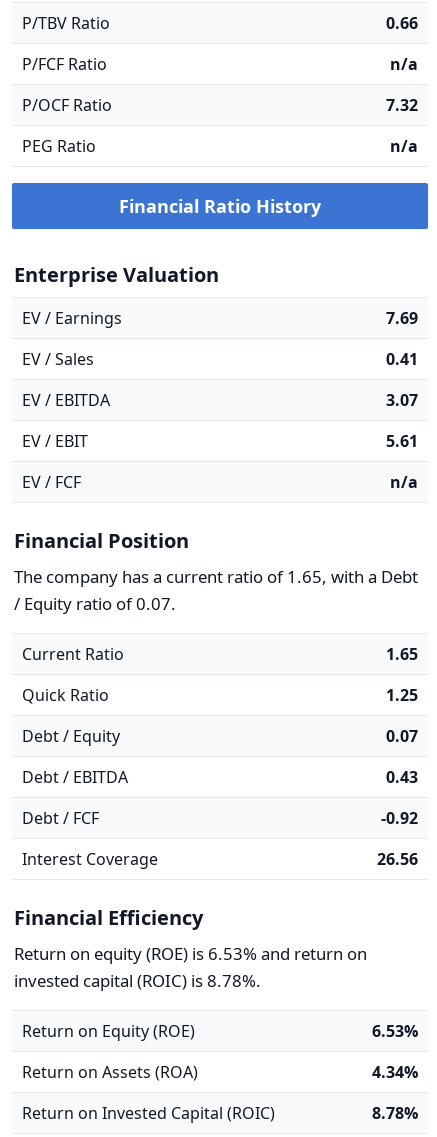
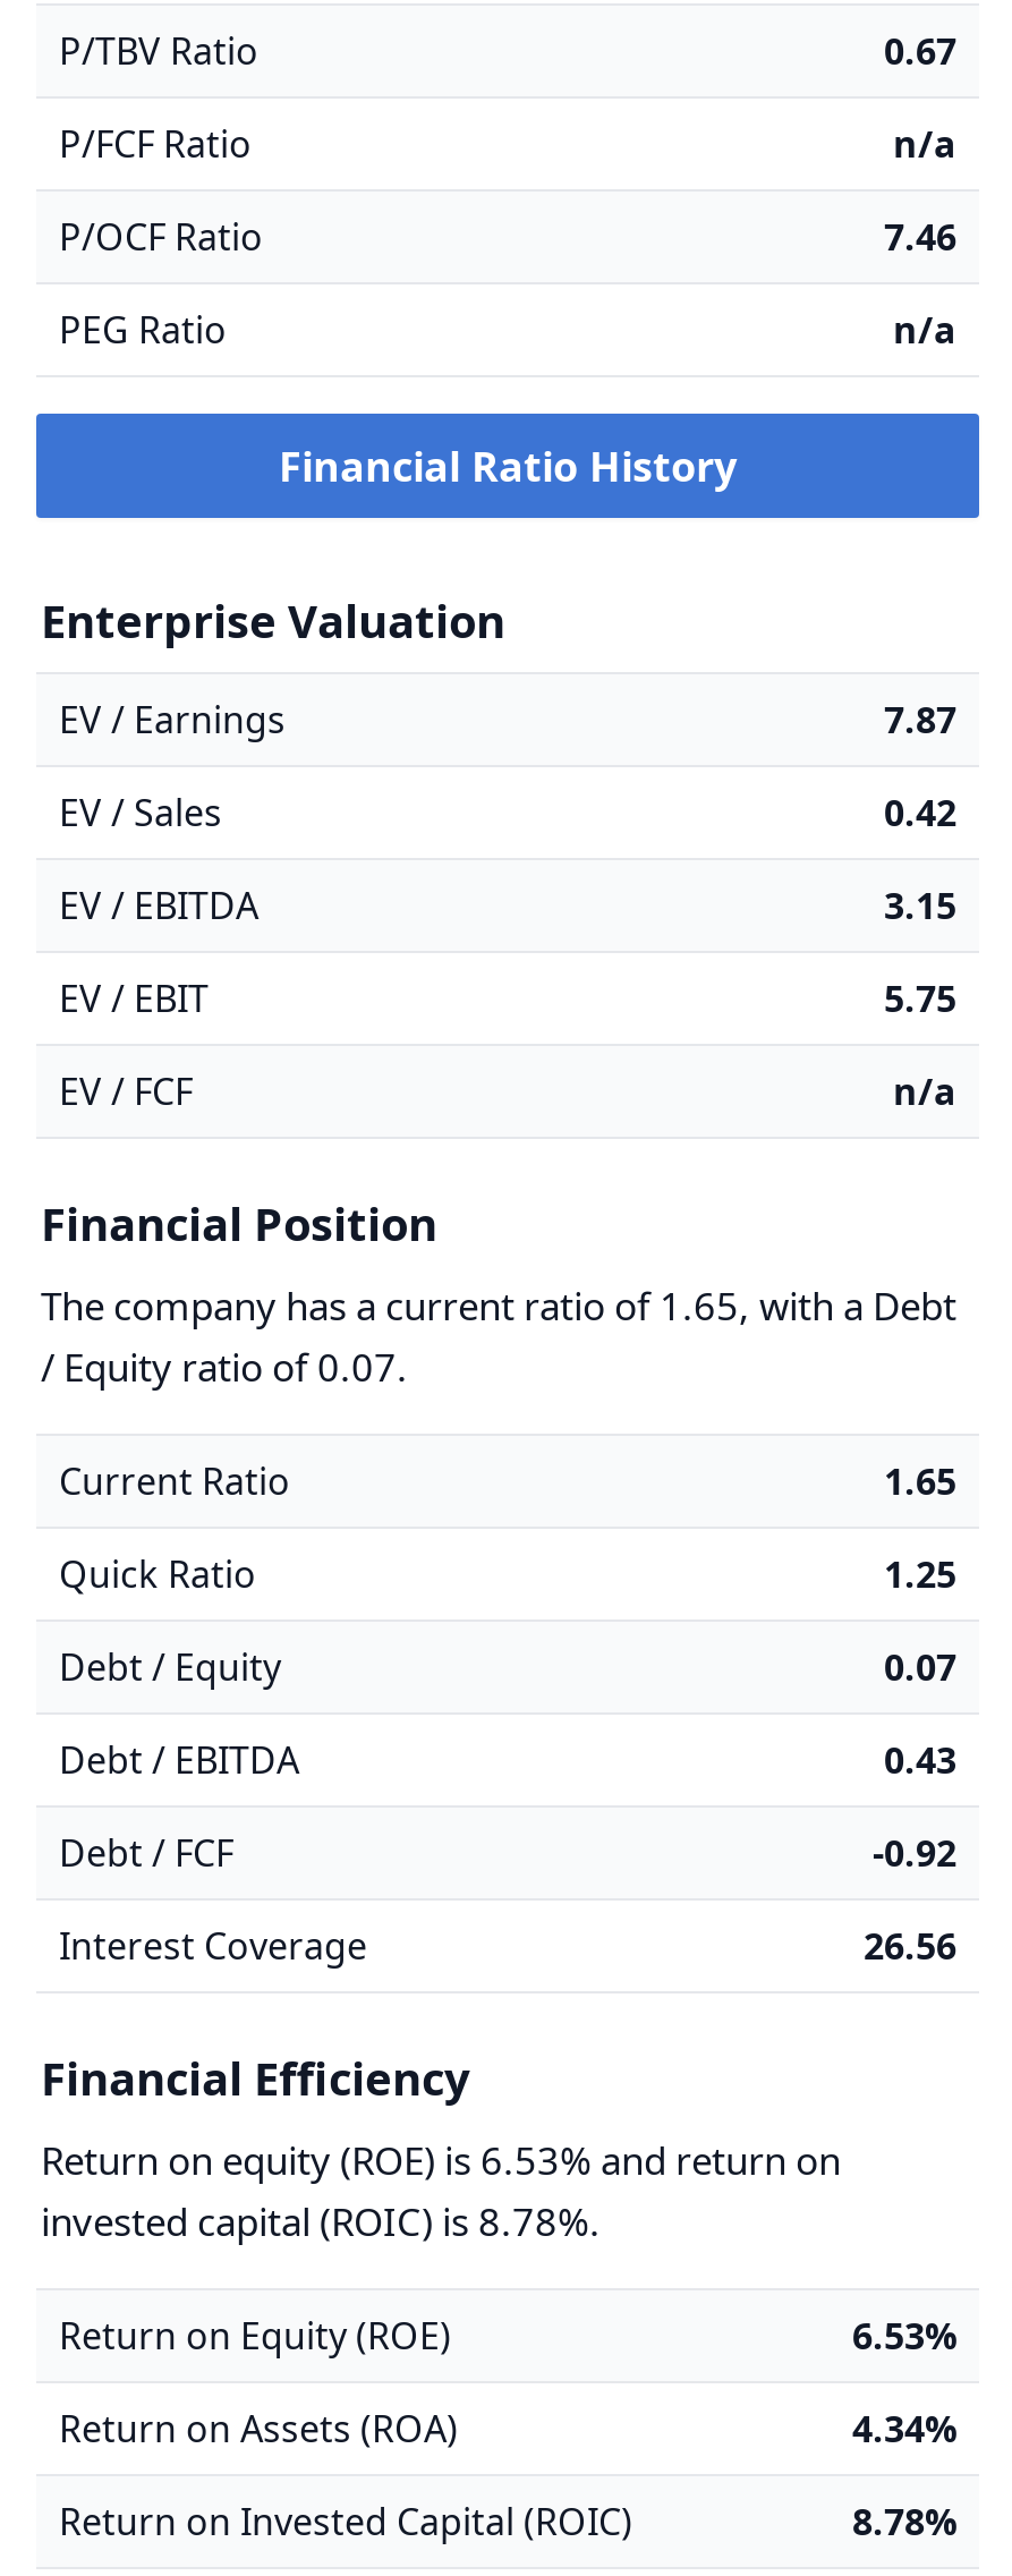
[386,12,418,34] 0.66 -> [884,26,956,76] 0.67
[386,94,418,116] 7.32 -> [884,212,956,262] 7.46
[386,307,418,329] 7.69 -> [884,695,956,745] 7.87
[386,348,418,370] 0.41 -> [884,788,956,838] 0.42
[386,389,418,411] 3.07 -> [884,881,956,930] 3.15
[386,430,418,452] 5.61 -> [884,974,956,1023] 5.75

